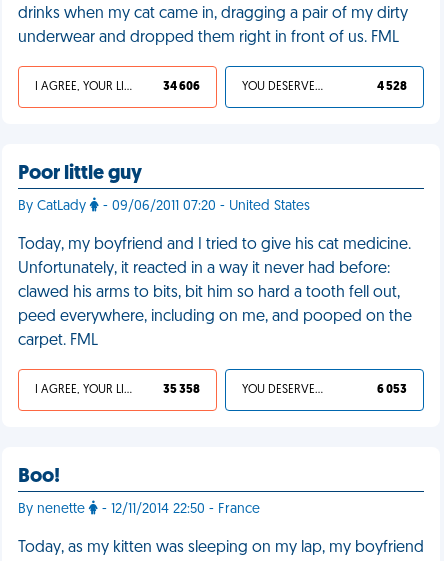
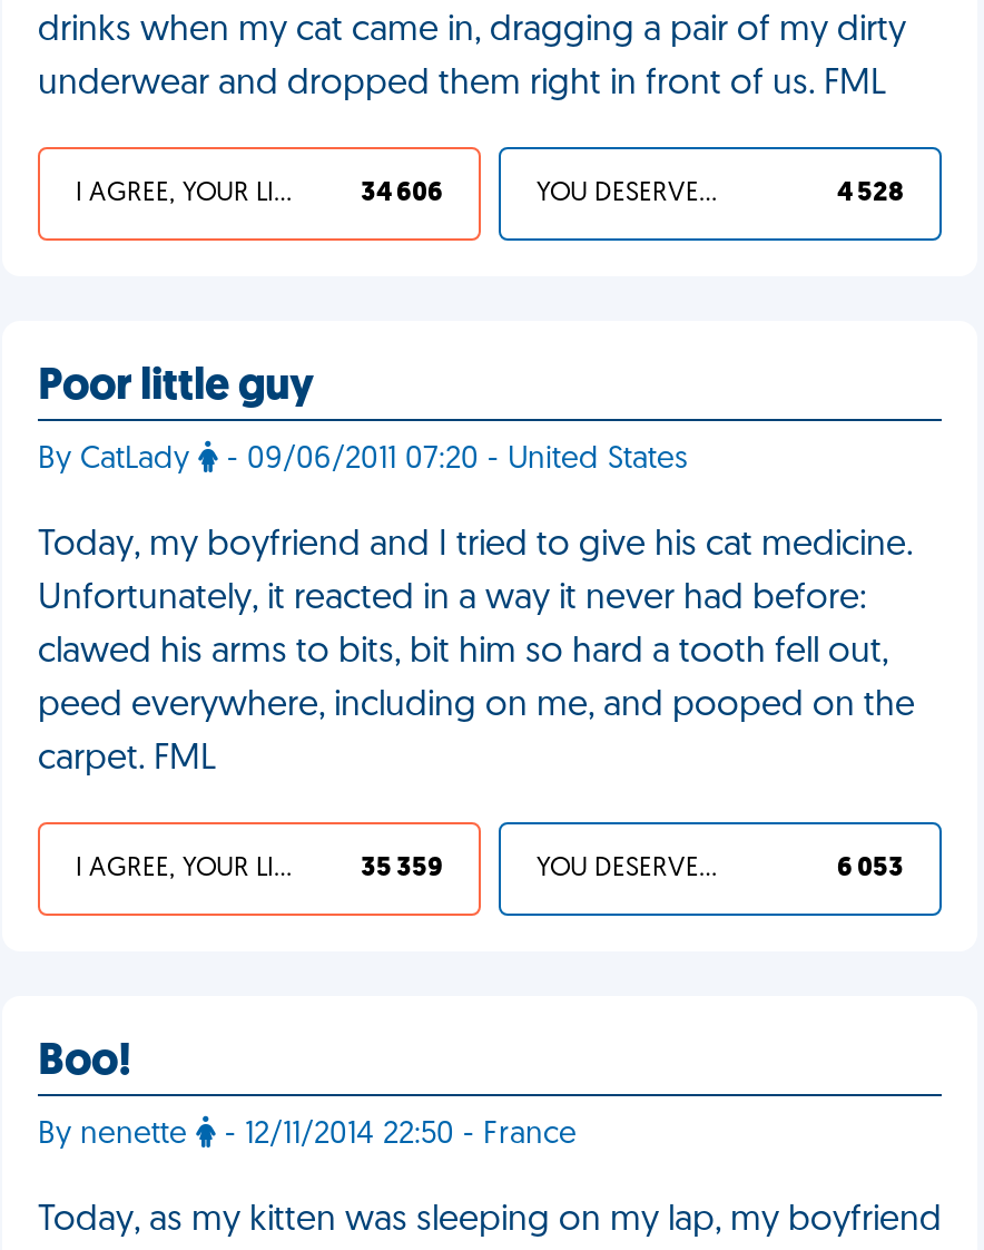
[163,384,200,396] 35 358 -> [361,856,443,882] 35 359

